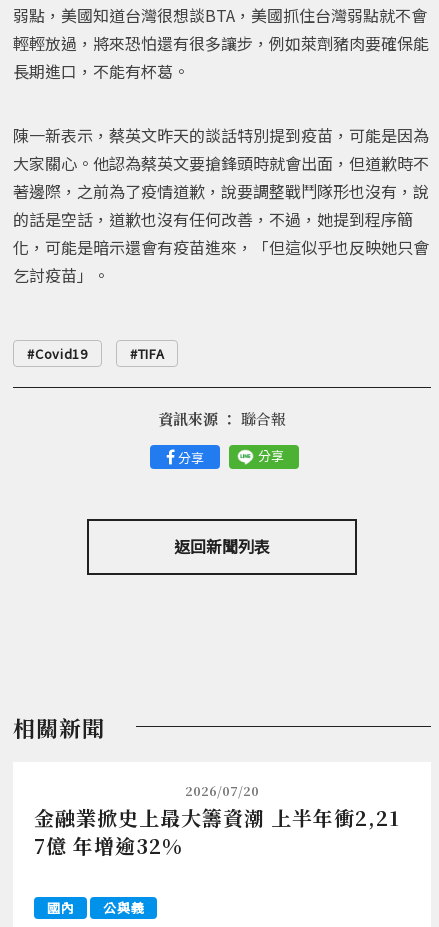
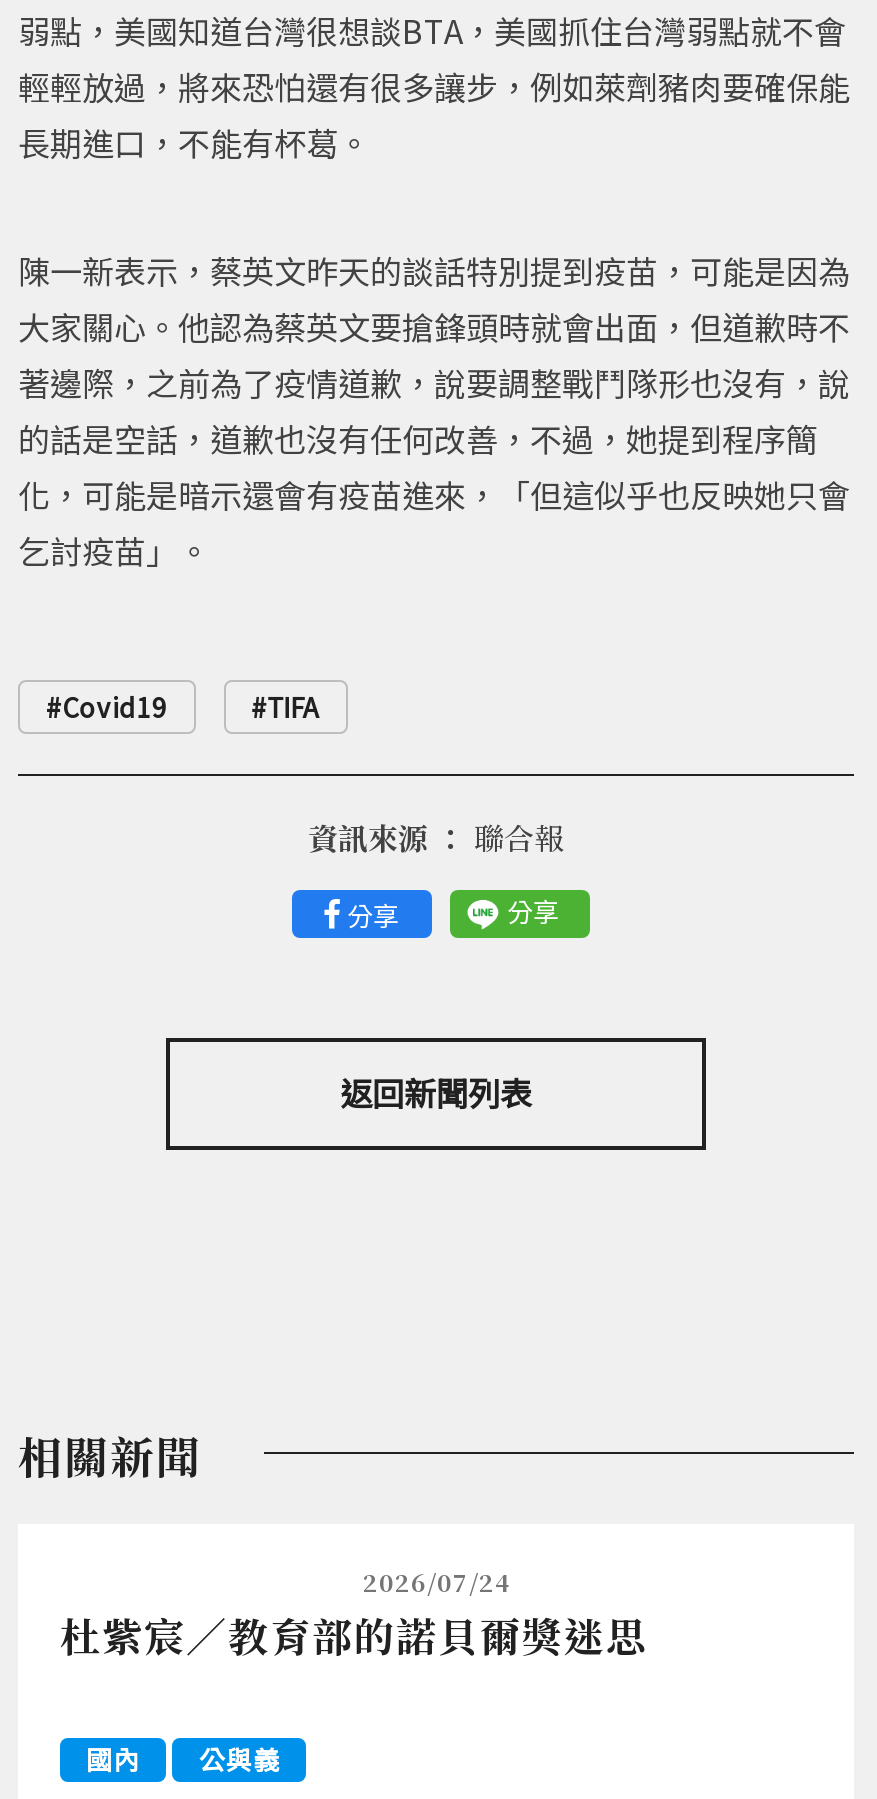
[34,782,400,860] 2026/07/20 | 金融業掀史上最大籌資潮 上半年衝2,21 | 7億 年增逾32% -> [60,1564,648,1664] 2026/07/24 | 杜紫宸／教育部的諾貝爾獎迷思

